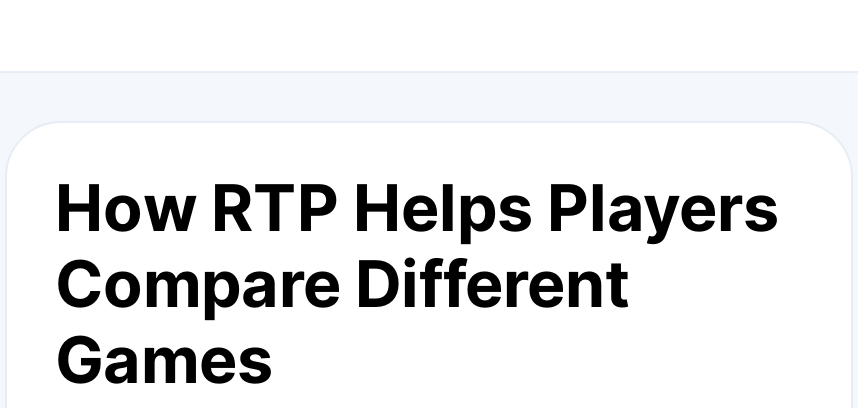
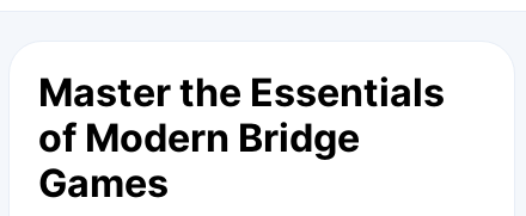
[55,168,779,322] How RTP Helps Players | Compare Different -> [38,69,445,161] Master the Essentials | of Modern Bridge

